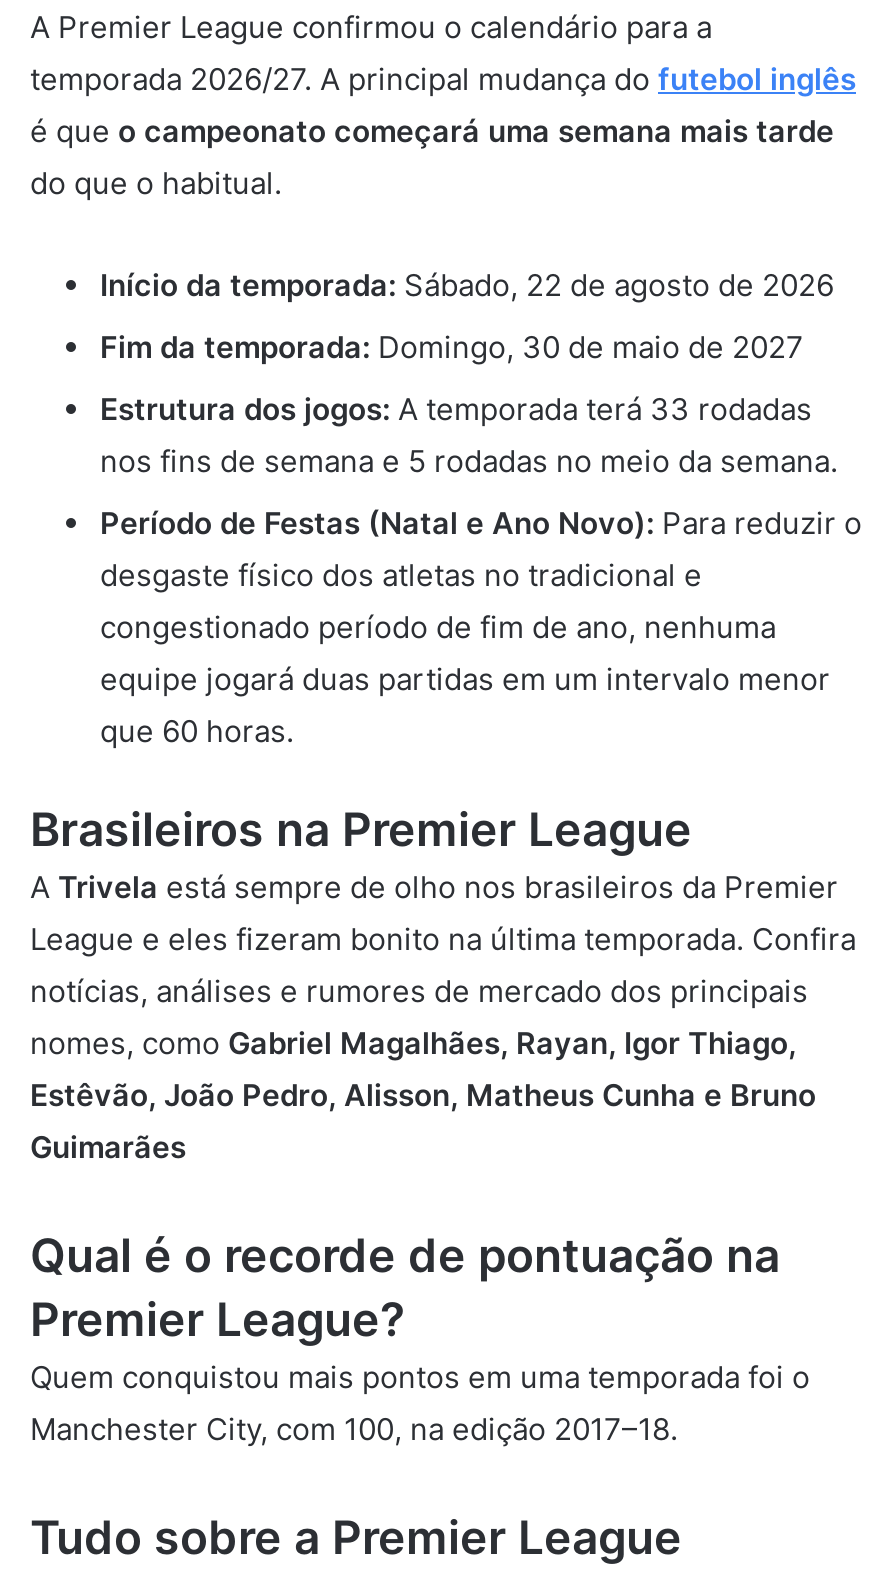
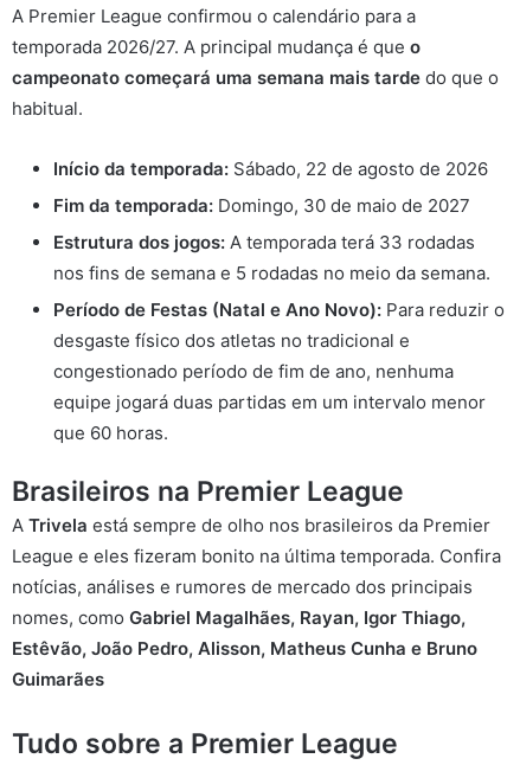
[30,60,856,202] temporada 2026/27. A principal mudança do futebol inglês | é que o campeonato começará uma semana mais tarde | do que o habitual. -> [12,36,499,120] temporada 2026/27. A principal mudança é que o | campeonato começará uma semana mais tarde do que o | habitual.
[30,1228,810,1448] Qual é o recorde de pontuação na | Premier League? | Quem conquistou mais pontos em uma temporada foi o | Manchester City, com 100, na edição 2017–18. -> none

